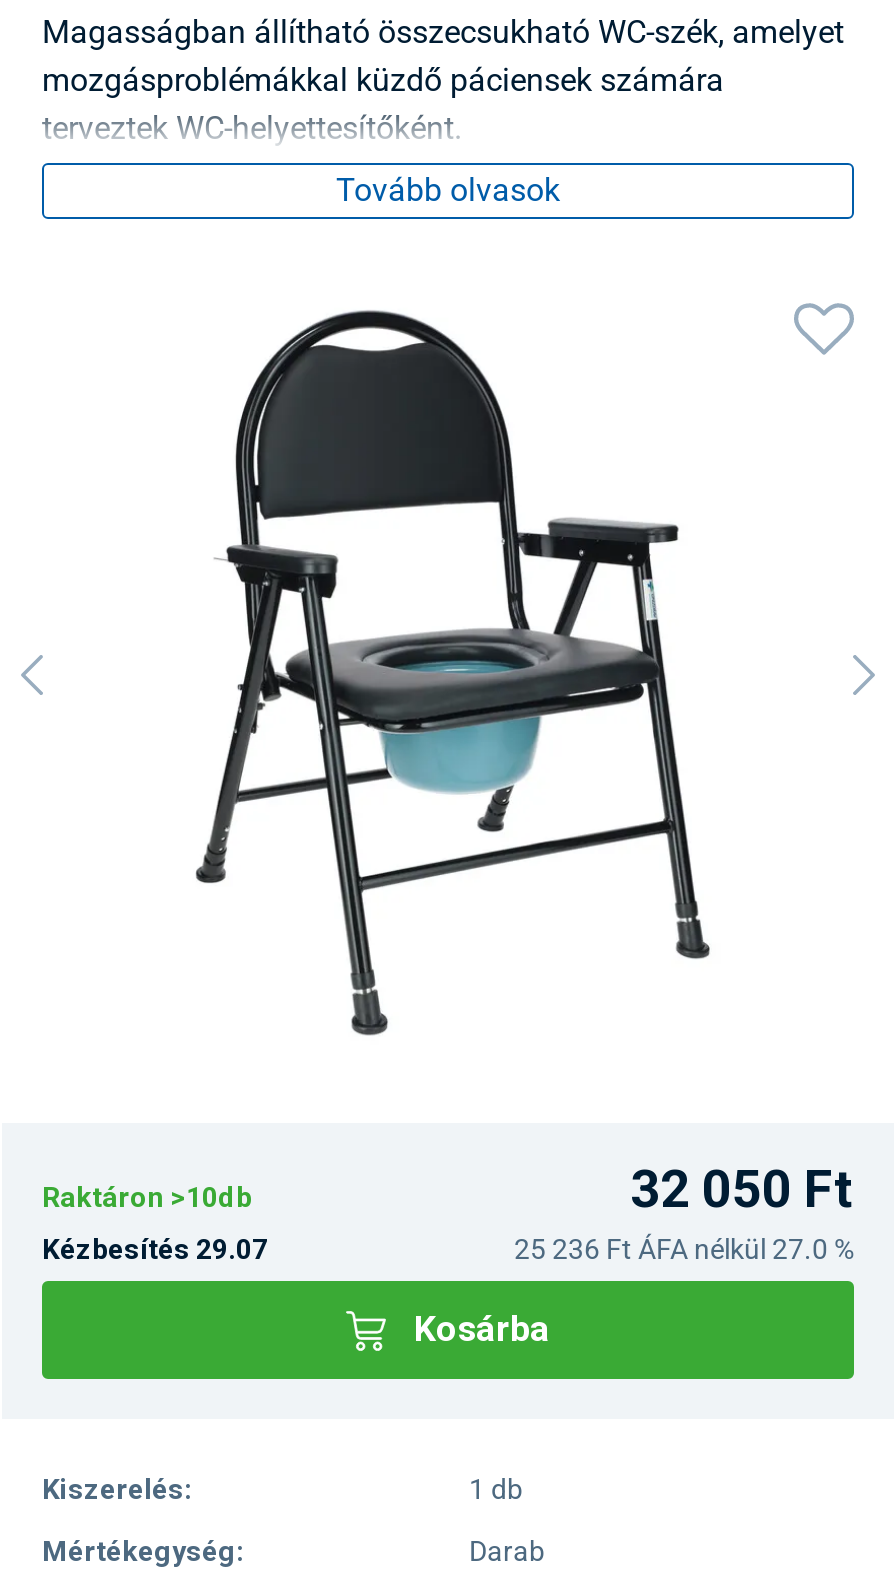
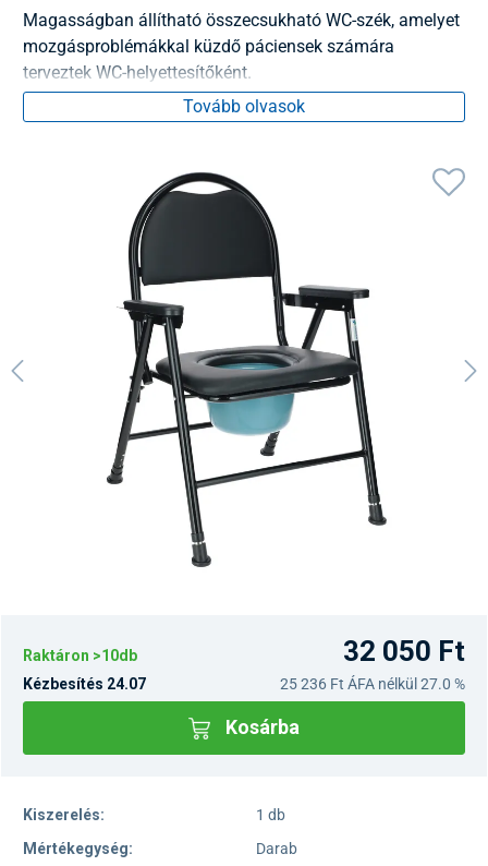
[42,1233,268,1265] Kézbesítés 29.07 -> [23,675,146,692] Kézbesítés 24.07

